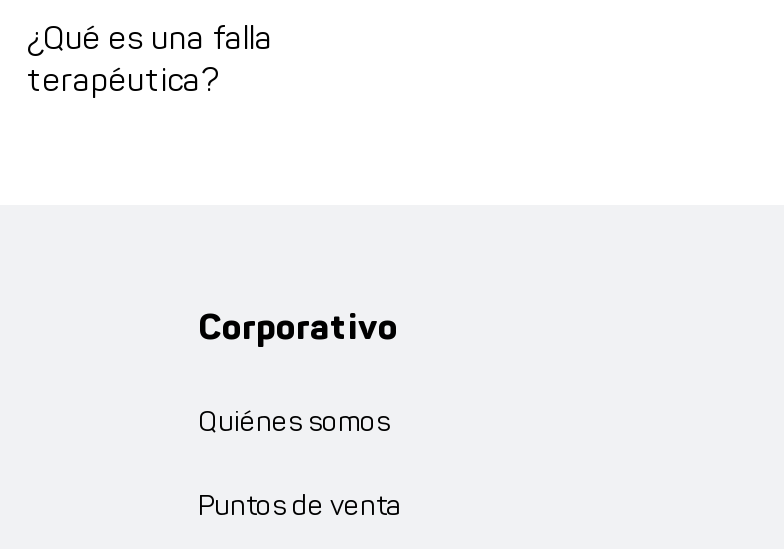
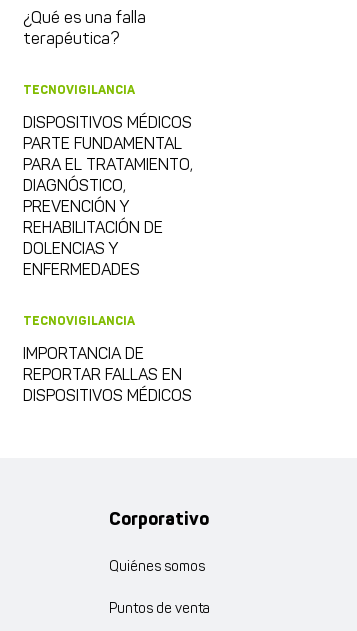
none -> [23,83,193,405] TECNOVIGILANCIA | DISPOSITIVOS MÉDICOS | PARTE FUNDAMENTAL | PARA EL TRATAMIENTO, | DIAGNÓSTICO, | PREVENCIÓN Y | REHABILITACIÓN DE | DOLENCIAS Y | ENFERMEDADES | TECNOVIGILANCIA | IMPORTANCIA DE | REPORTAR FALLAS EN | DISPOSITIVOS MÉDICOS

